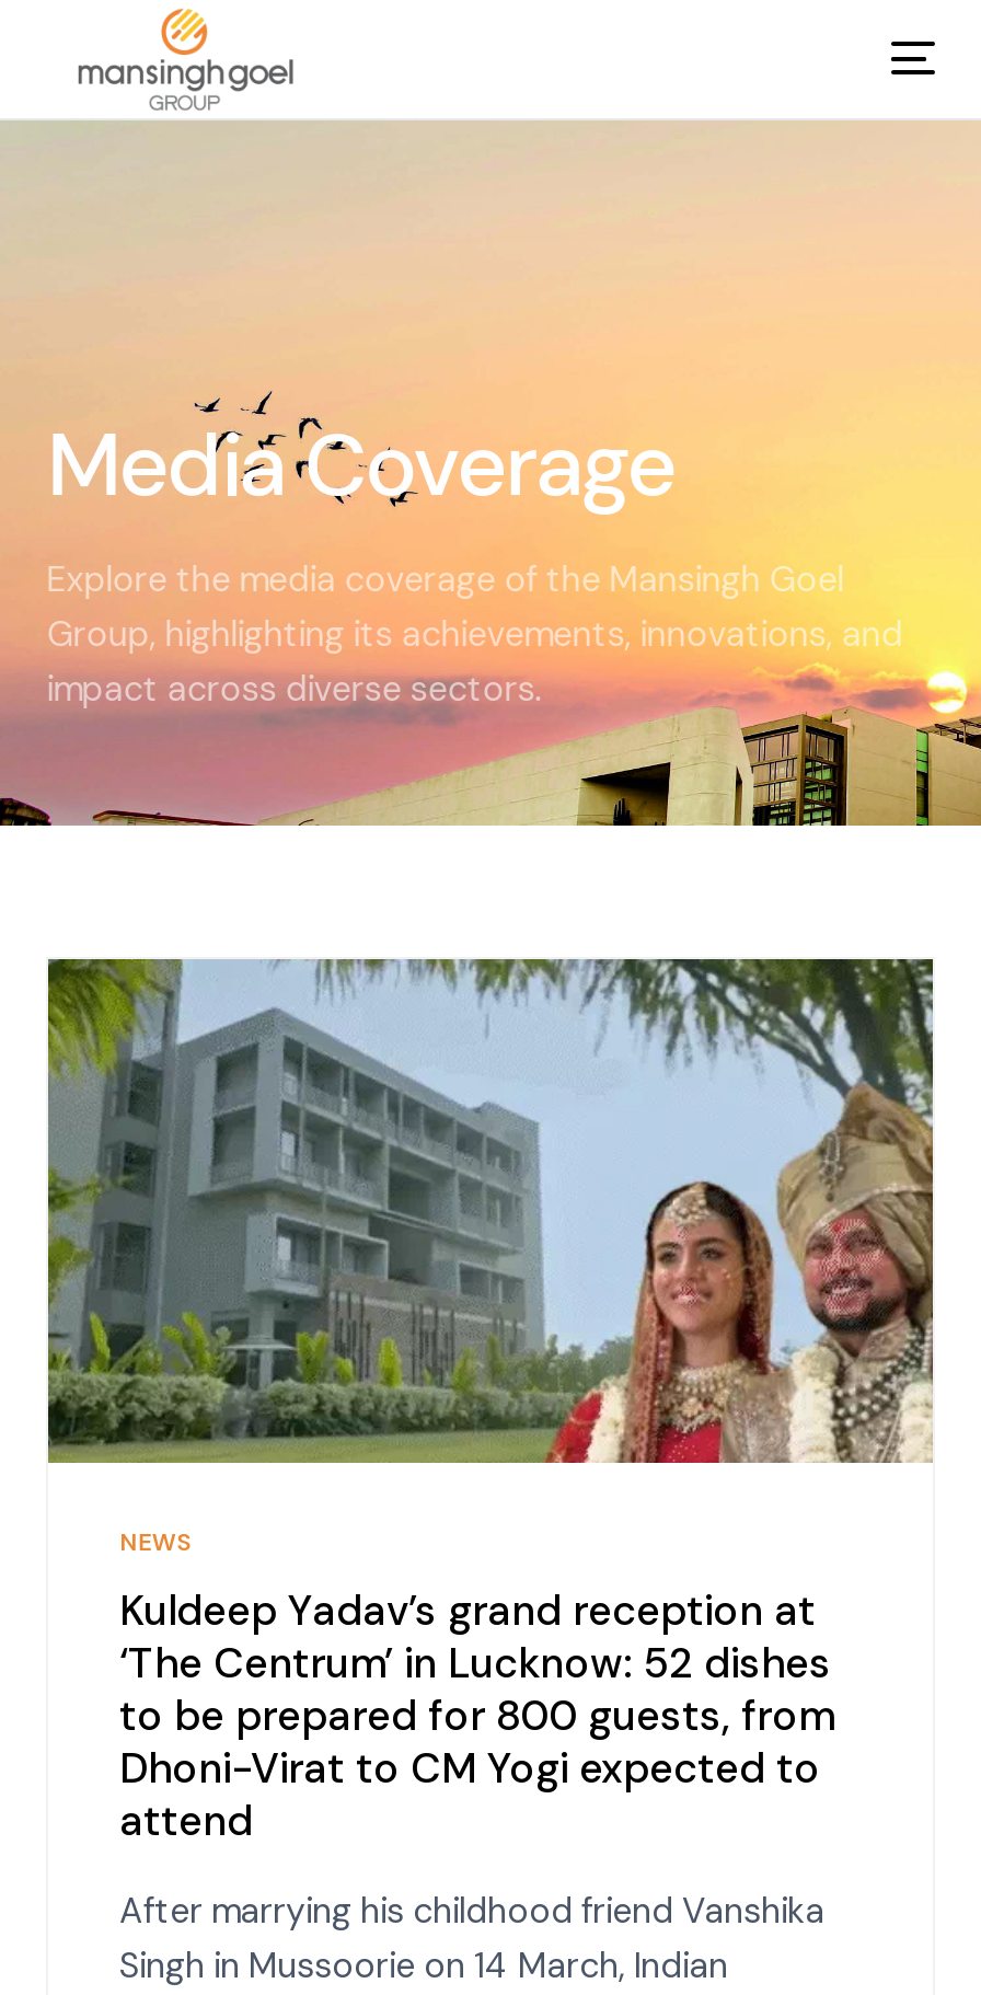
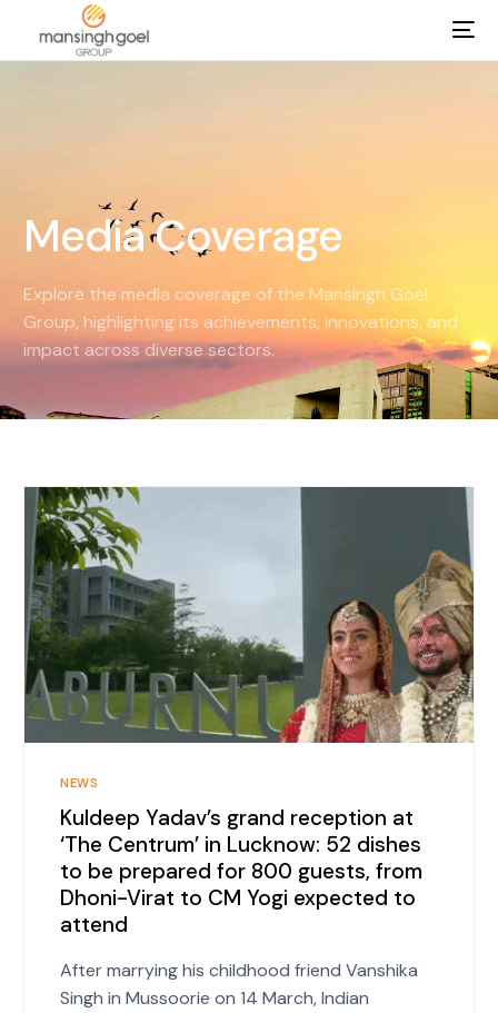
[48,957,935,1463] [image] -> [24,486,474,743] [image]

